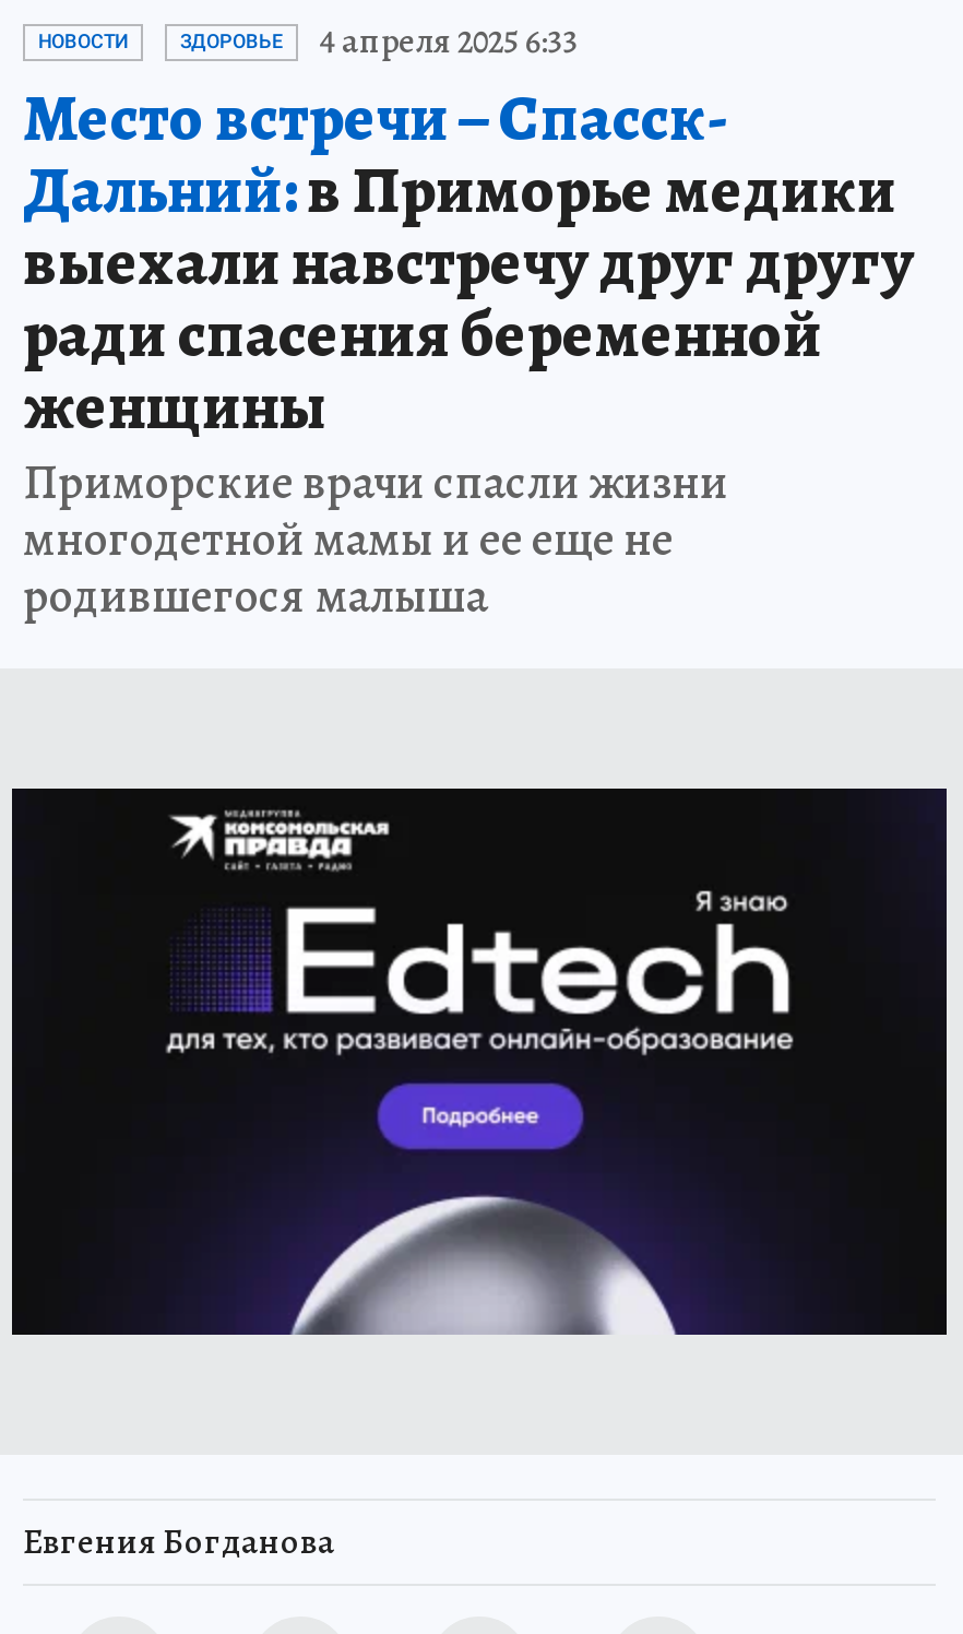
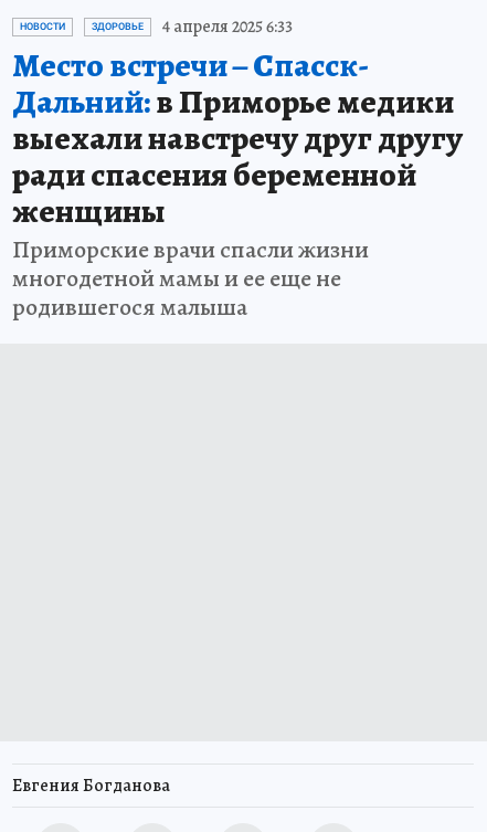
[10,786,949,1337] [image] -> none

